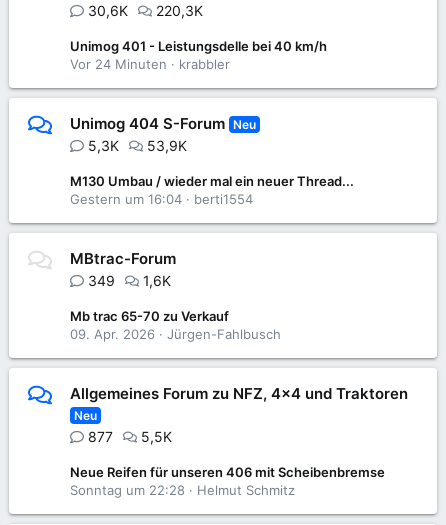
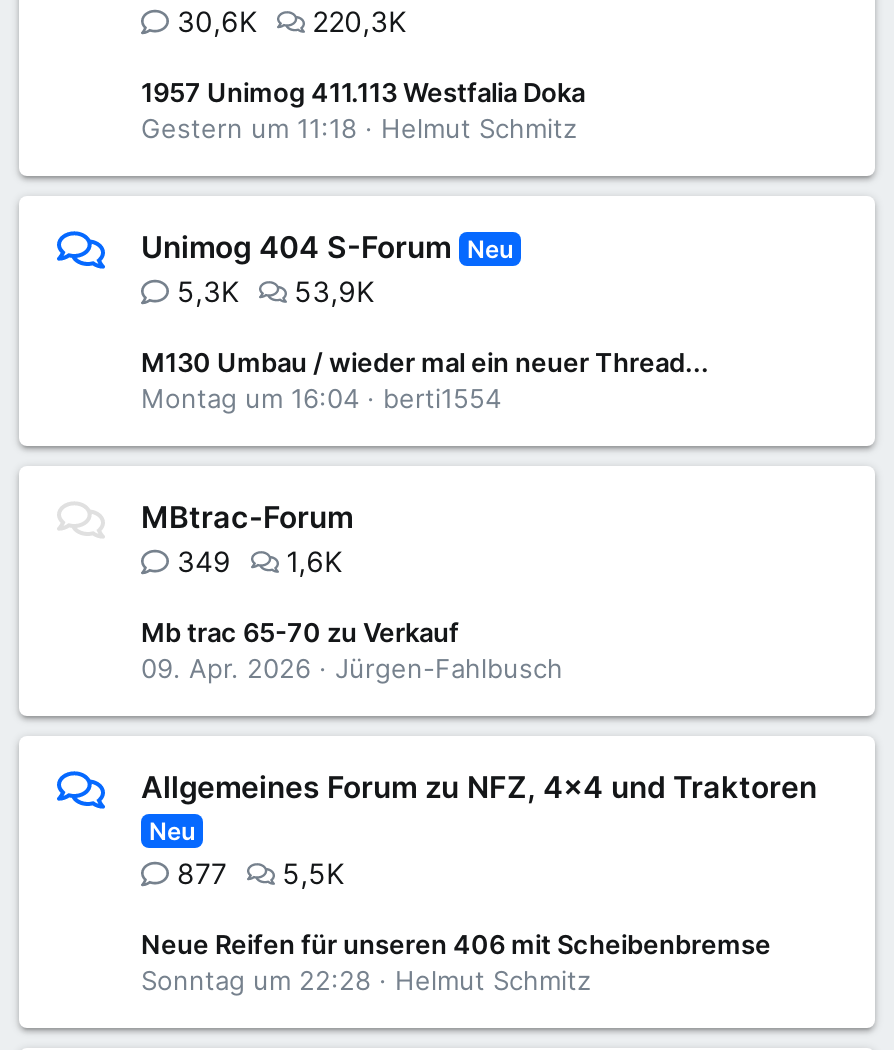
[70,38,327,72] Unimog 401 - Leistungsdelle bei 40 km/h | Vor 24 Minuten | krabbler -> [141,76,585,144] 1957 Unimog 411.113 Westfalia Doka | Gestern um 11:18 | Helmut Schmitz
[70,191,253,207] Gestern um 16:04 berti1554 -> [141,382,501,414] Montag um 16:04 berti1554

